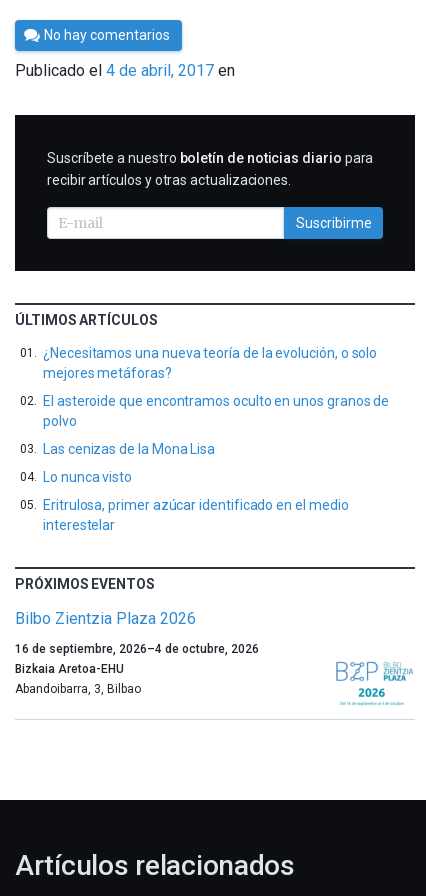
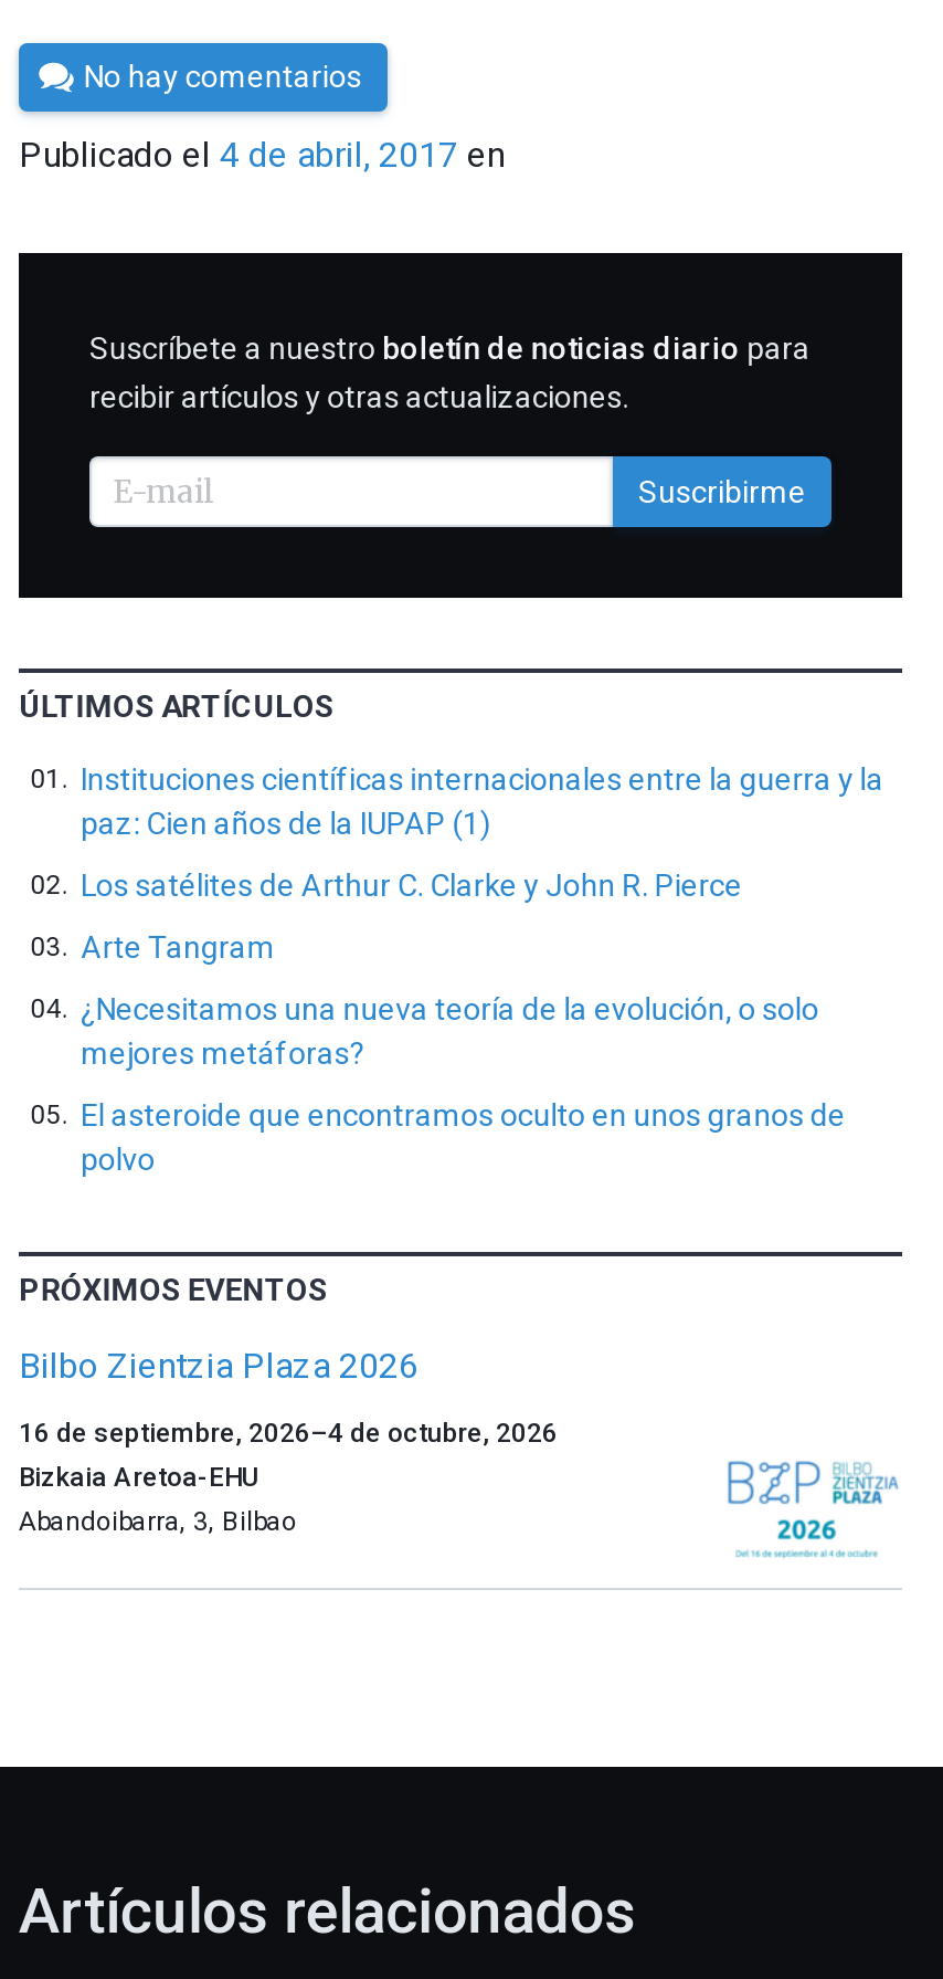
none -> [81,761,884,964] Instituciones científicas internacionales entre la guerra y la | paz: Cien años de la IUPAP (1) | Los satélites de Arthur C. Clarke y John R. Pierce | Arte Tangram
moved [43,345,389,429] -> [81,991,845,1176]: ¿Necesitamos una nueva teoría de la evolución, o solo | mejores metáforas? | El asteroide que encontramos oculto en unos granos de | polvo
[43,441,348,533] Las cenizas de la Mona Lisa | Lo nunca visto | Eritrulosa, primer azúcar identificado en el medio | interestelar -> none

